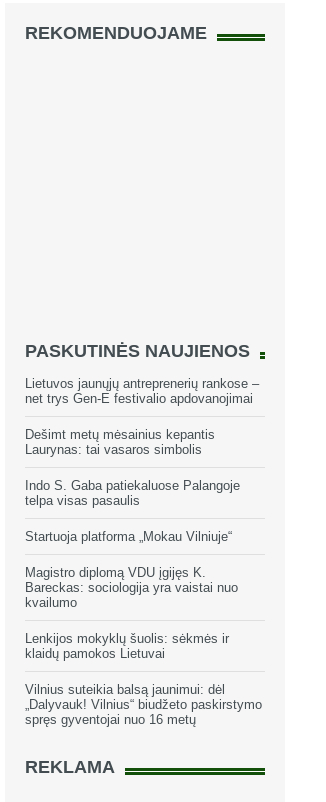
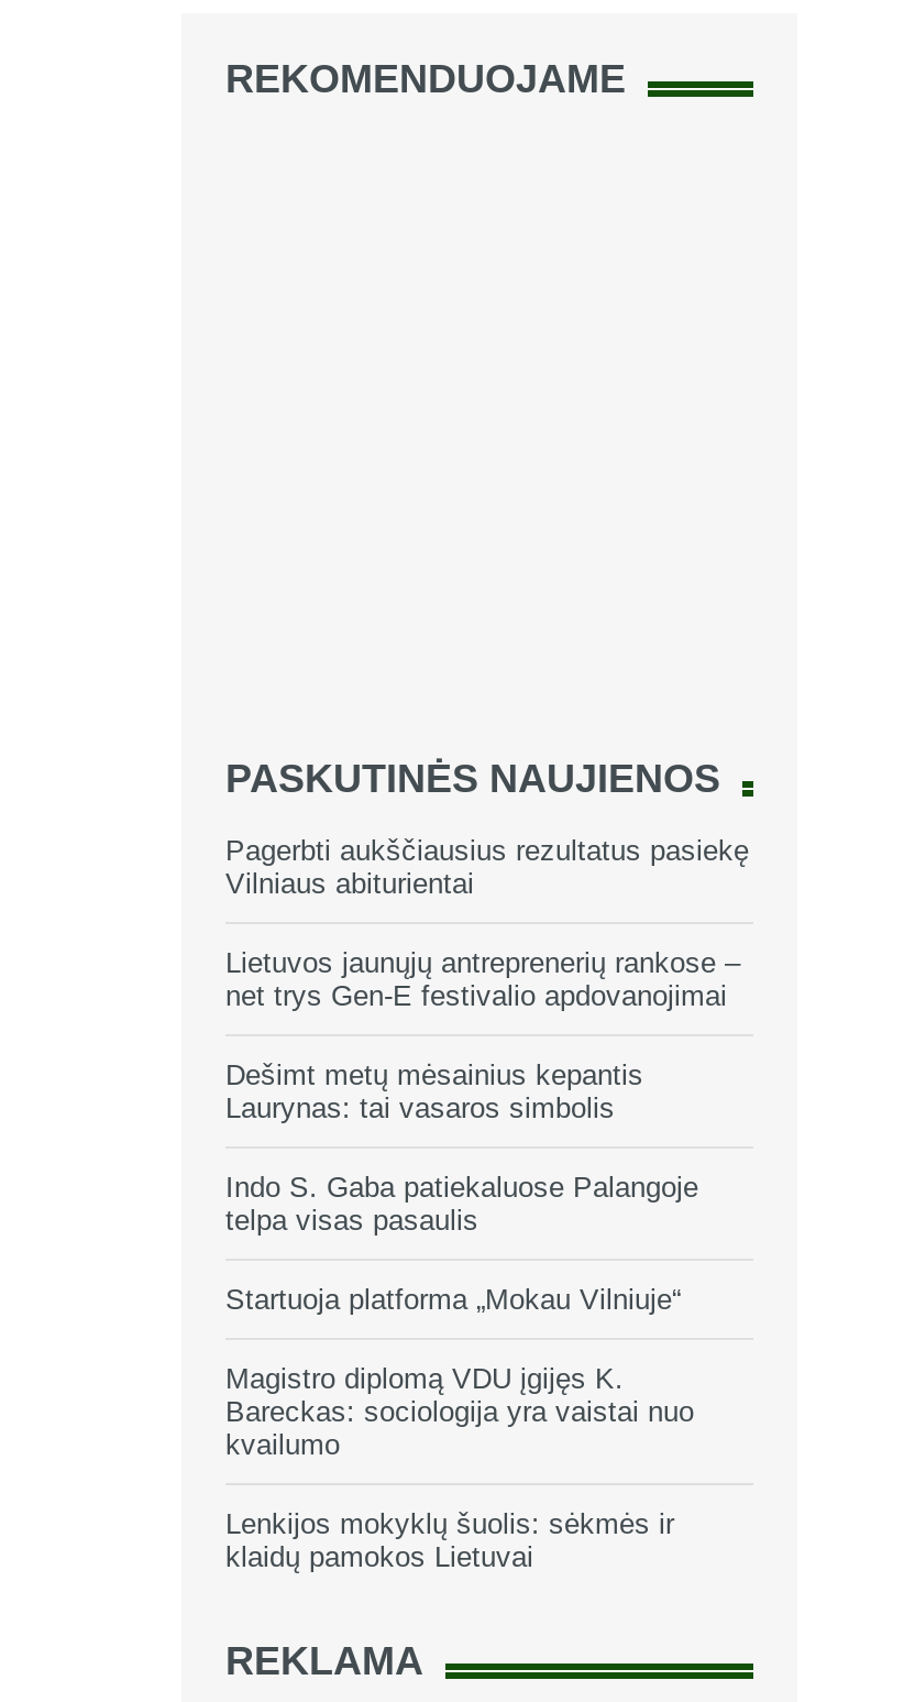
none -> [225,834,749,900] Pagerbti aukščiausius rezultatus pasiekę | Vilniaus abiturientai
moved [25,376,259,661] -> [225,946,740,1573]: Lietuvos jaunųjų antreprenerių rankose – | net trys Gen-E festivalio apdovanojimai | Dešimt metų mėsainius kepantis | ... | Lenkijos mokyklų šuolis: sėkmės ir | klaidų pamokos Lietuvai
[25,682,262,727] Vilnius suteikia balsą jaunimui: dėl | „Dalyvauk! Vilnius“ biudžeto paskirstymo | spręs gyventojai nuo 16 metų -> none

